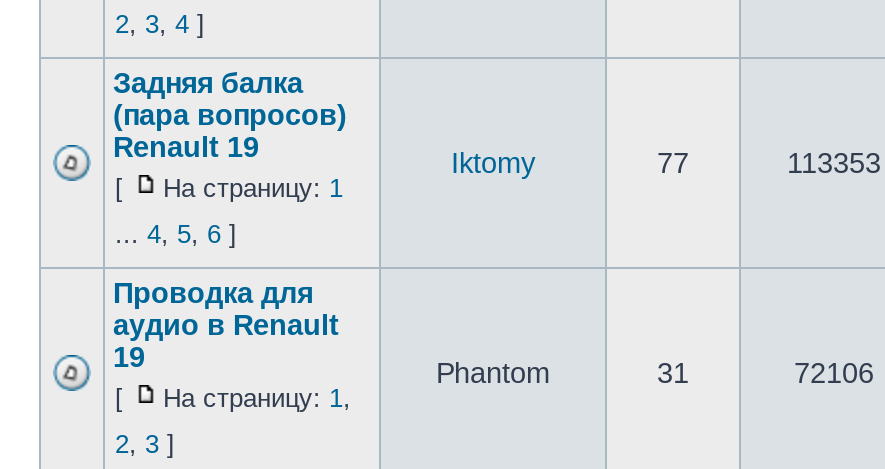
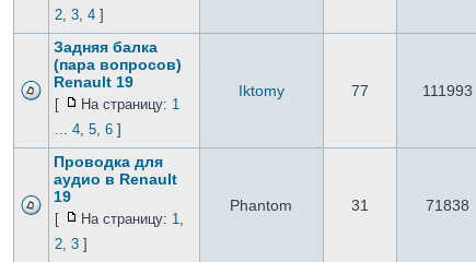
[787,147,881,179] 113353 -> [423,82,473,99] 111993
[794,357,874,389] 72106 -> [426,196,470,214] 71838

